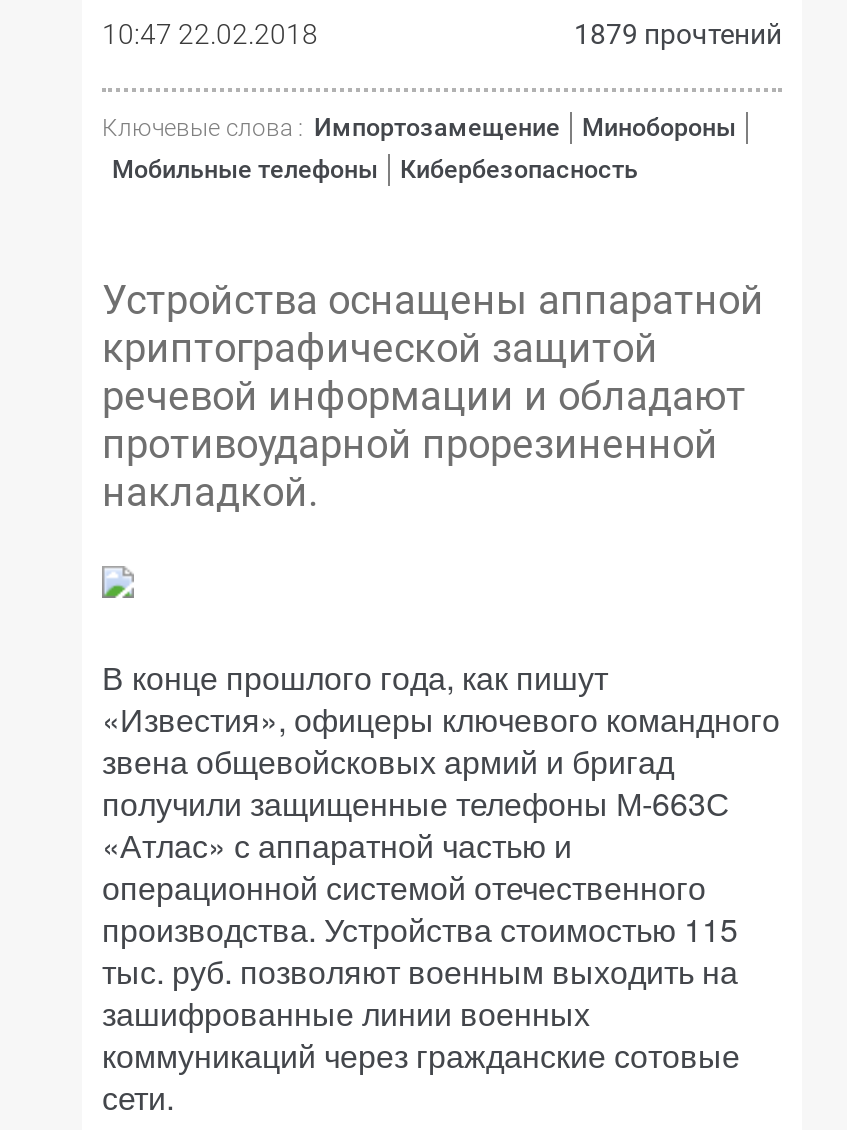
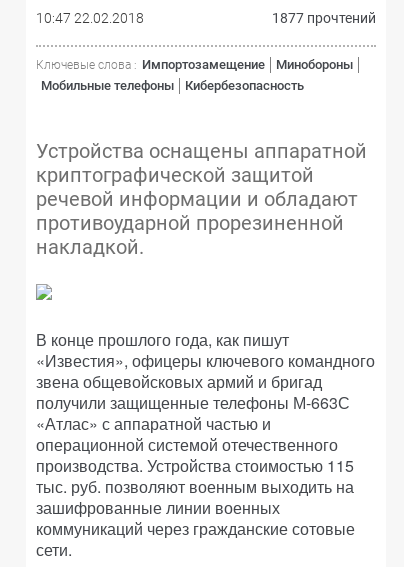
[574,18,782,50] 1879 прочтений -> [272,10,376,26] 1877 прочтений

